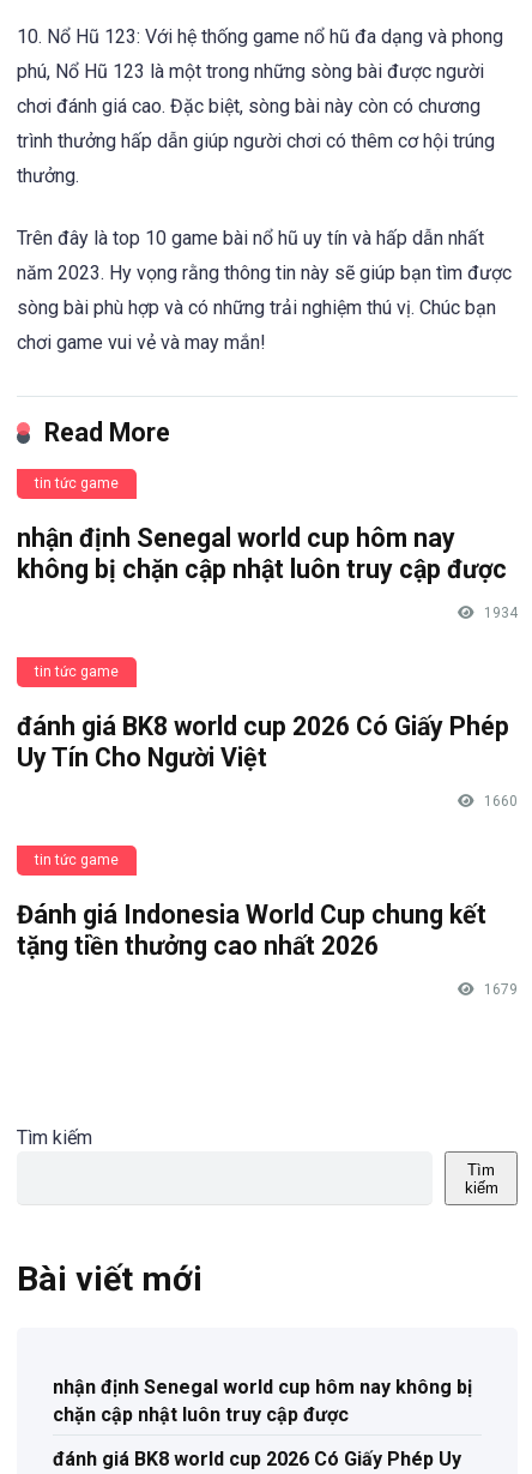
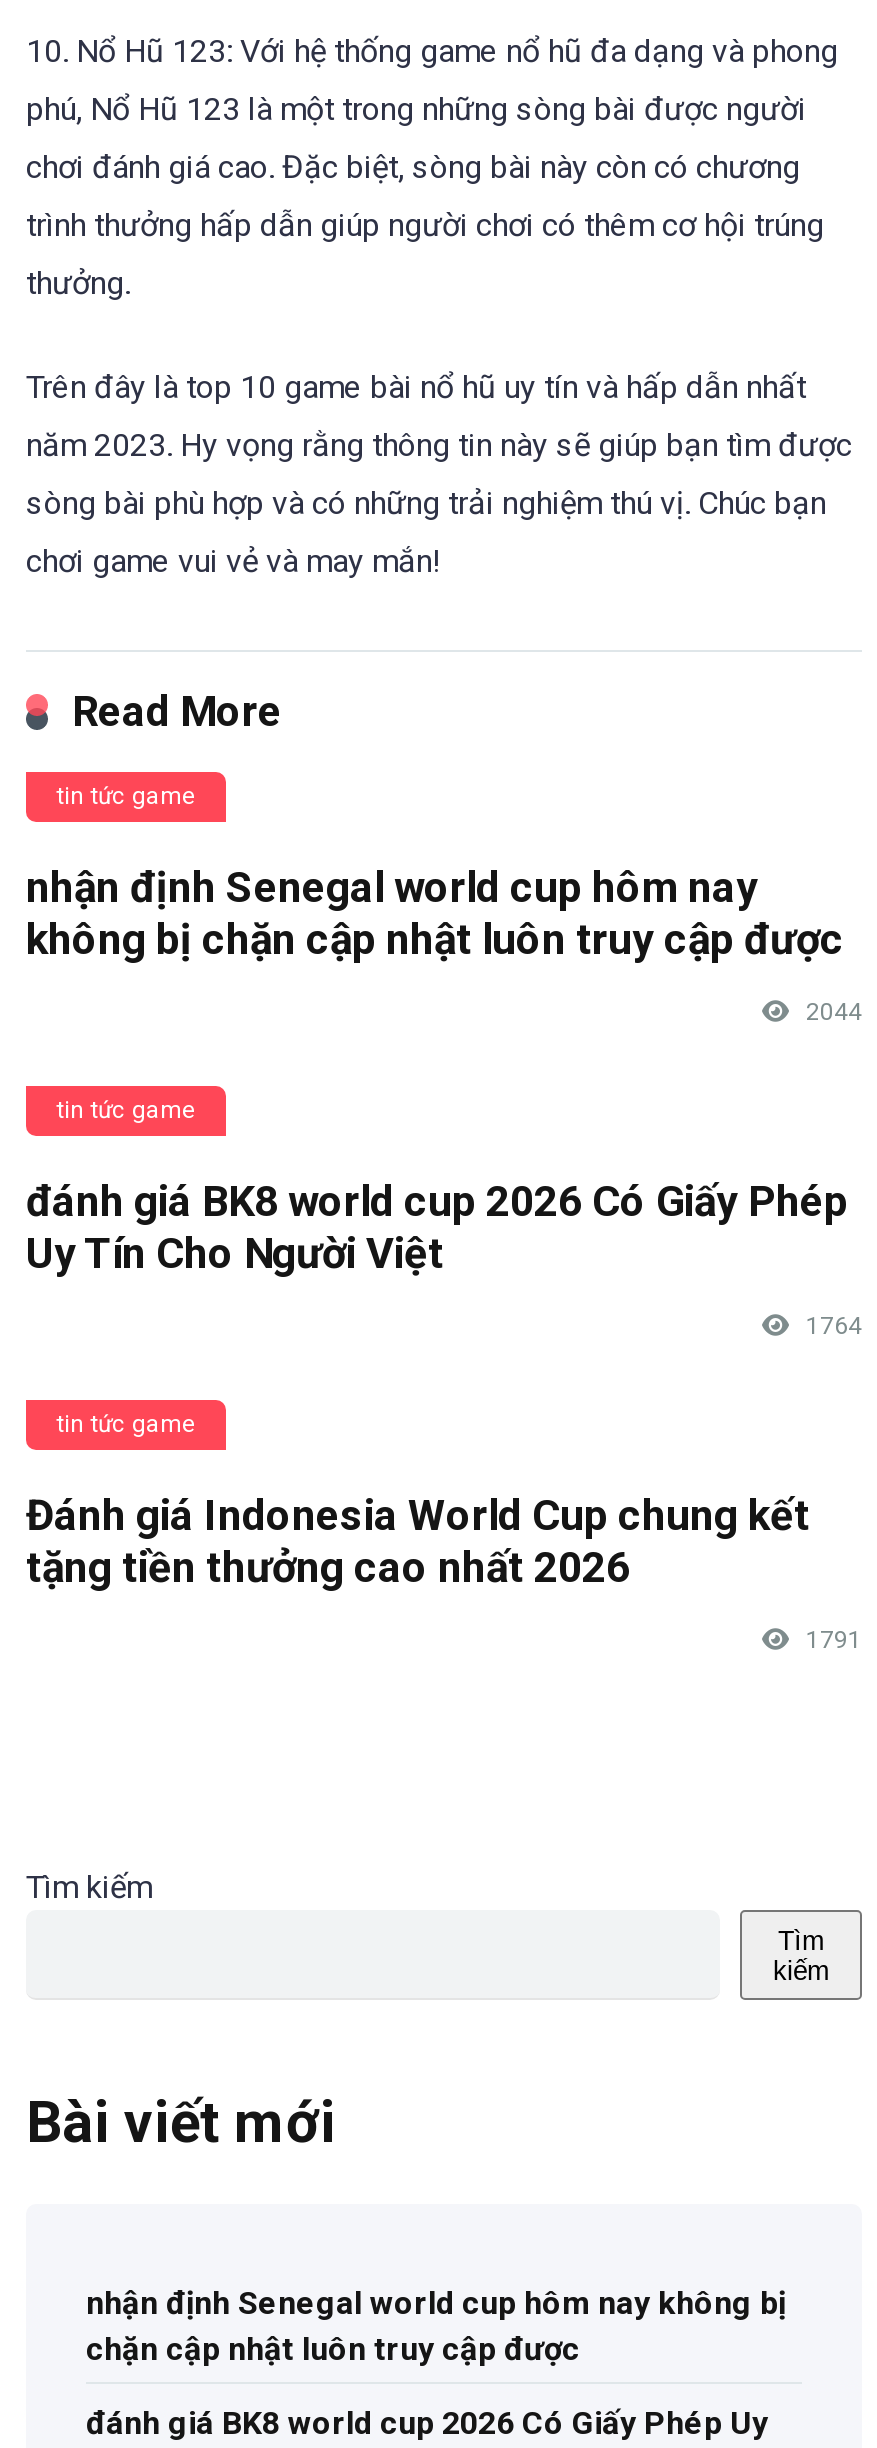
[480,605,518,621] 1934 -> [800,998,862,1026] 2044
[480,793,518,810] 1660 -> [800,1312,862,1340] 1764
[480,981,518,998] 1679 -> [800,1626,862,1654] 1791

